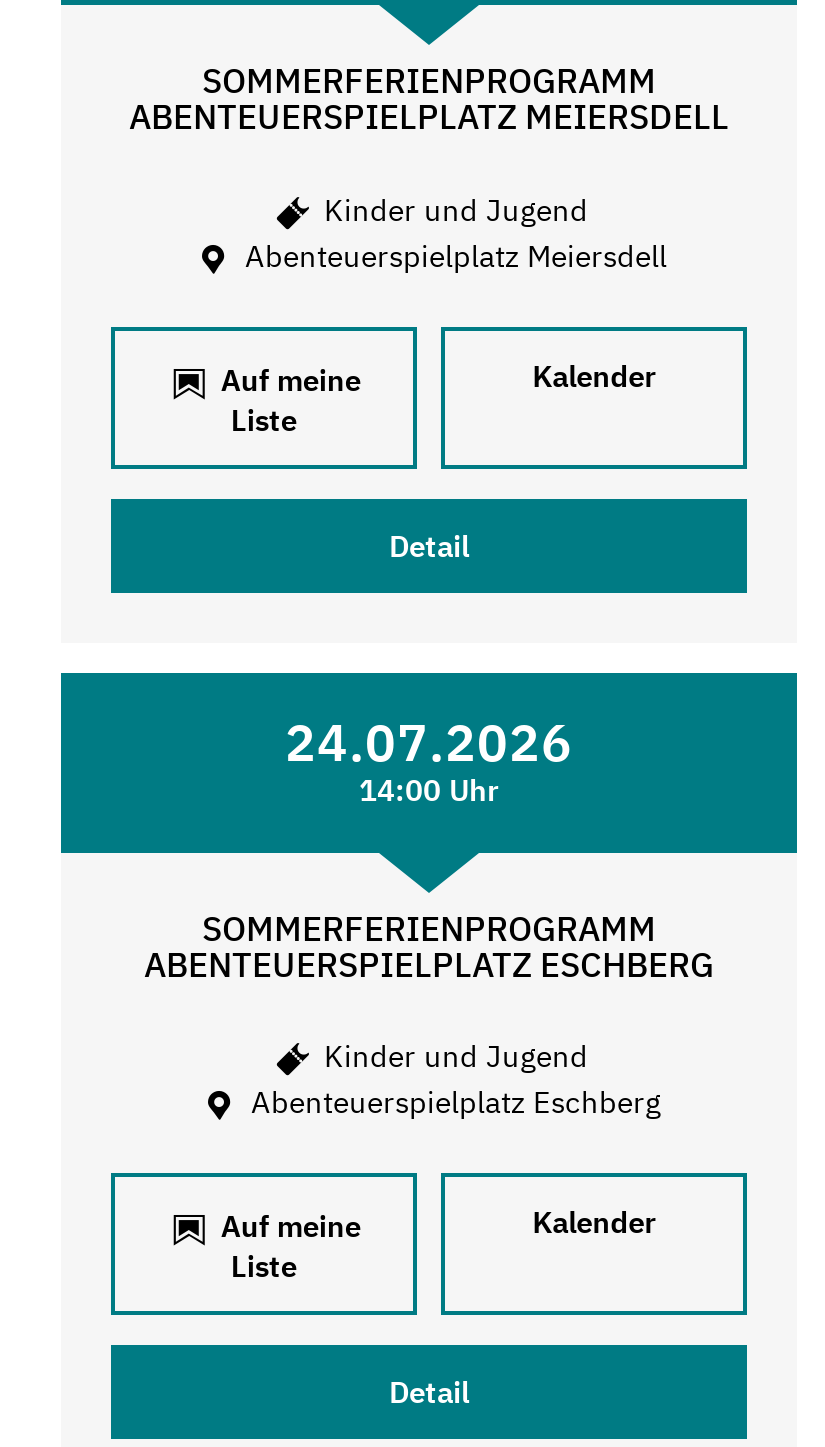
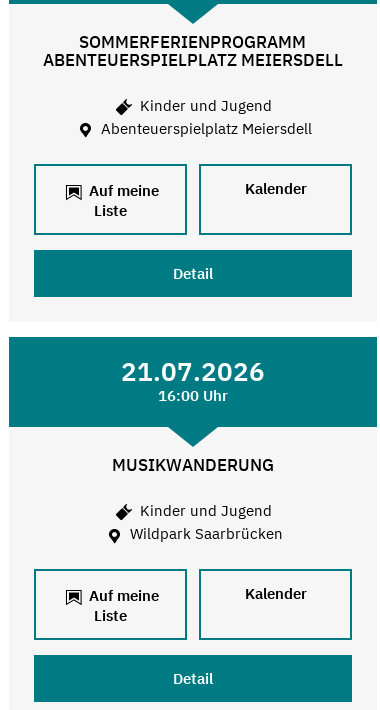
[285,709,573,809] 24.07.2026 | 14:00 Uhr -> [121,355,265,405] 21.07.2026 | 16:00 Uhr
[144,907,714,987] SOMMERFERIENPROGRAMM | ABENTEUERSPIELPLATZ ESCHBERG -> [112,454,274,476] MUSIKWANDERUNG
[243,1084,661,1122] Abenteuerspielplatz Eschberg -> [126,524,283,543] Wildpark Saarbrücken

